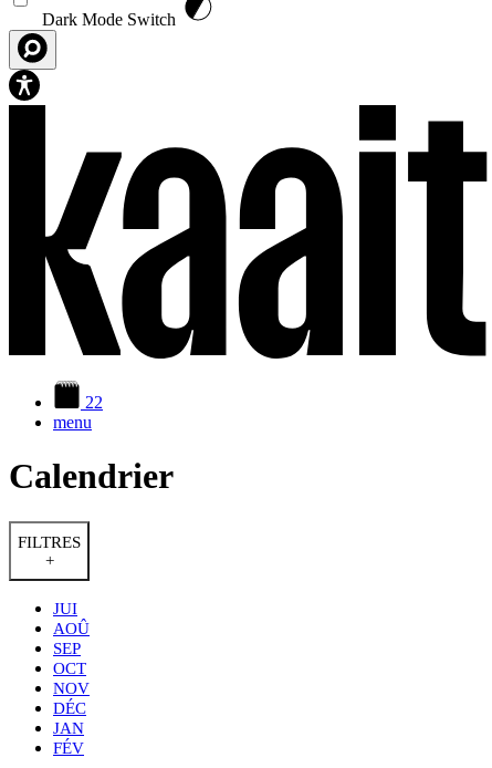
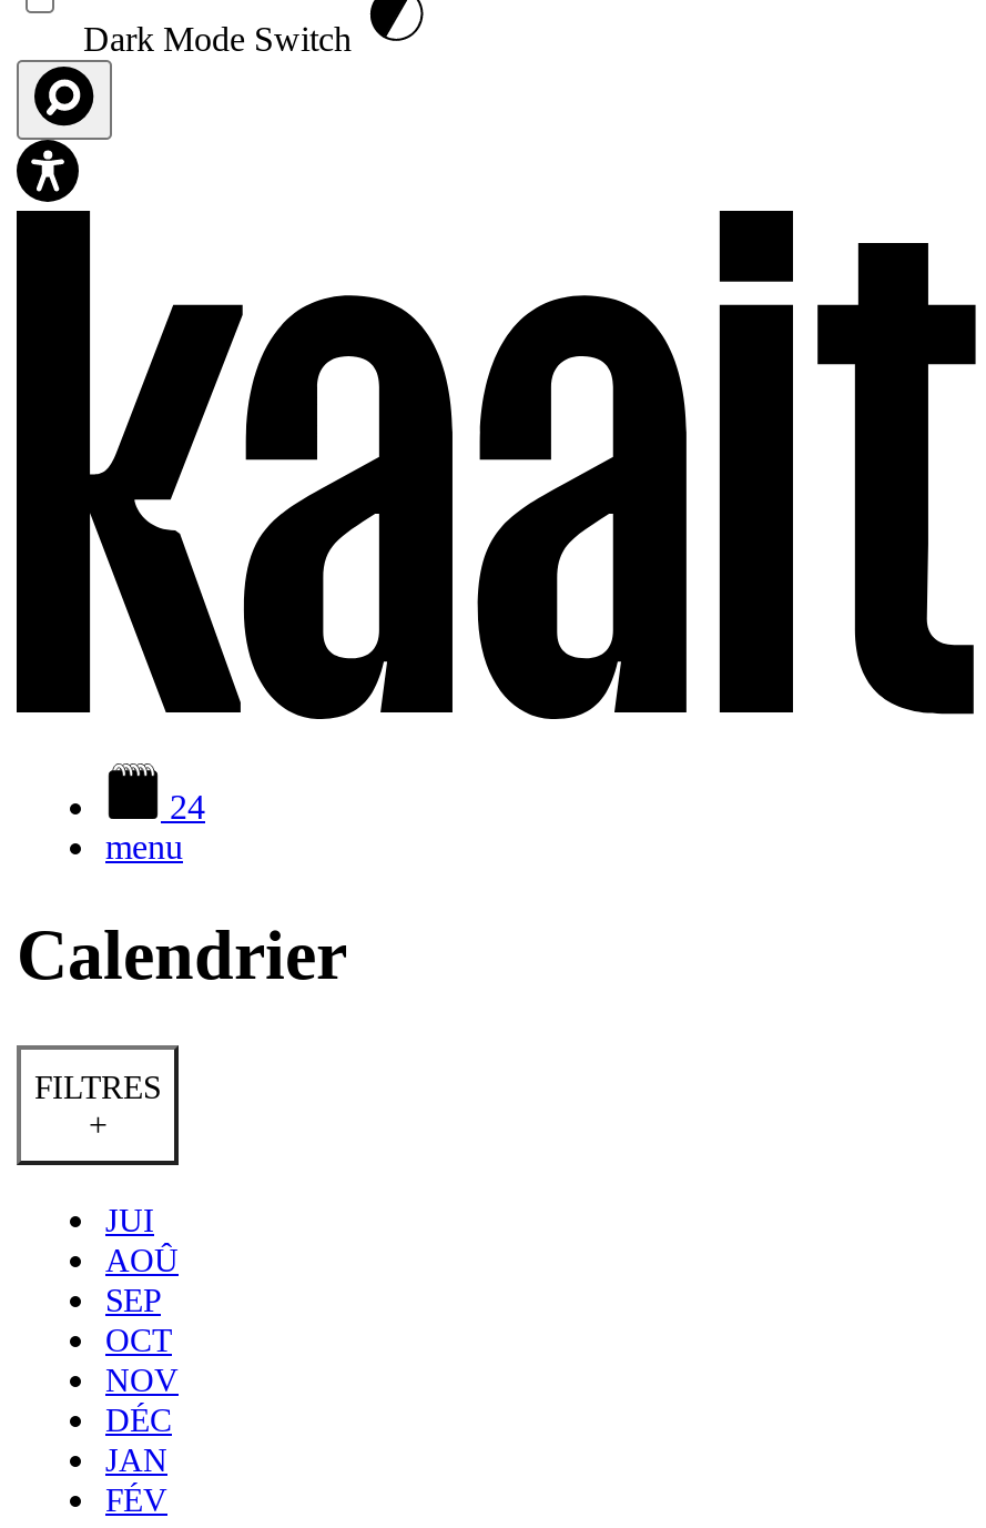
[85,393,103,412] 22 -> [170,788,205,825] 24

